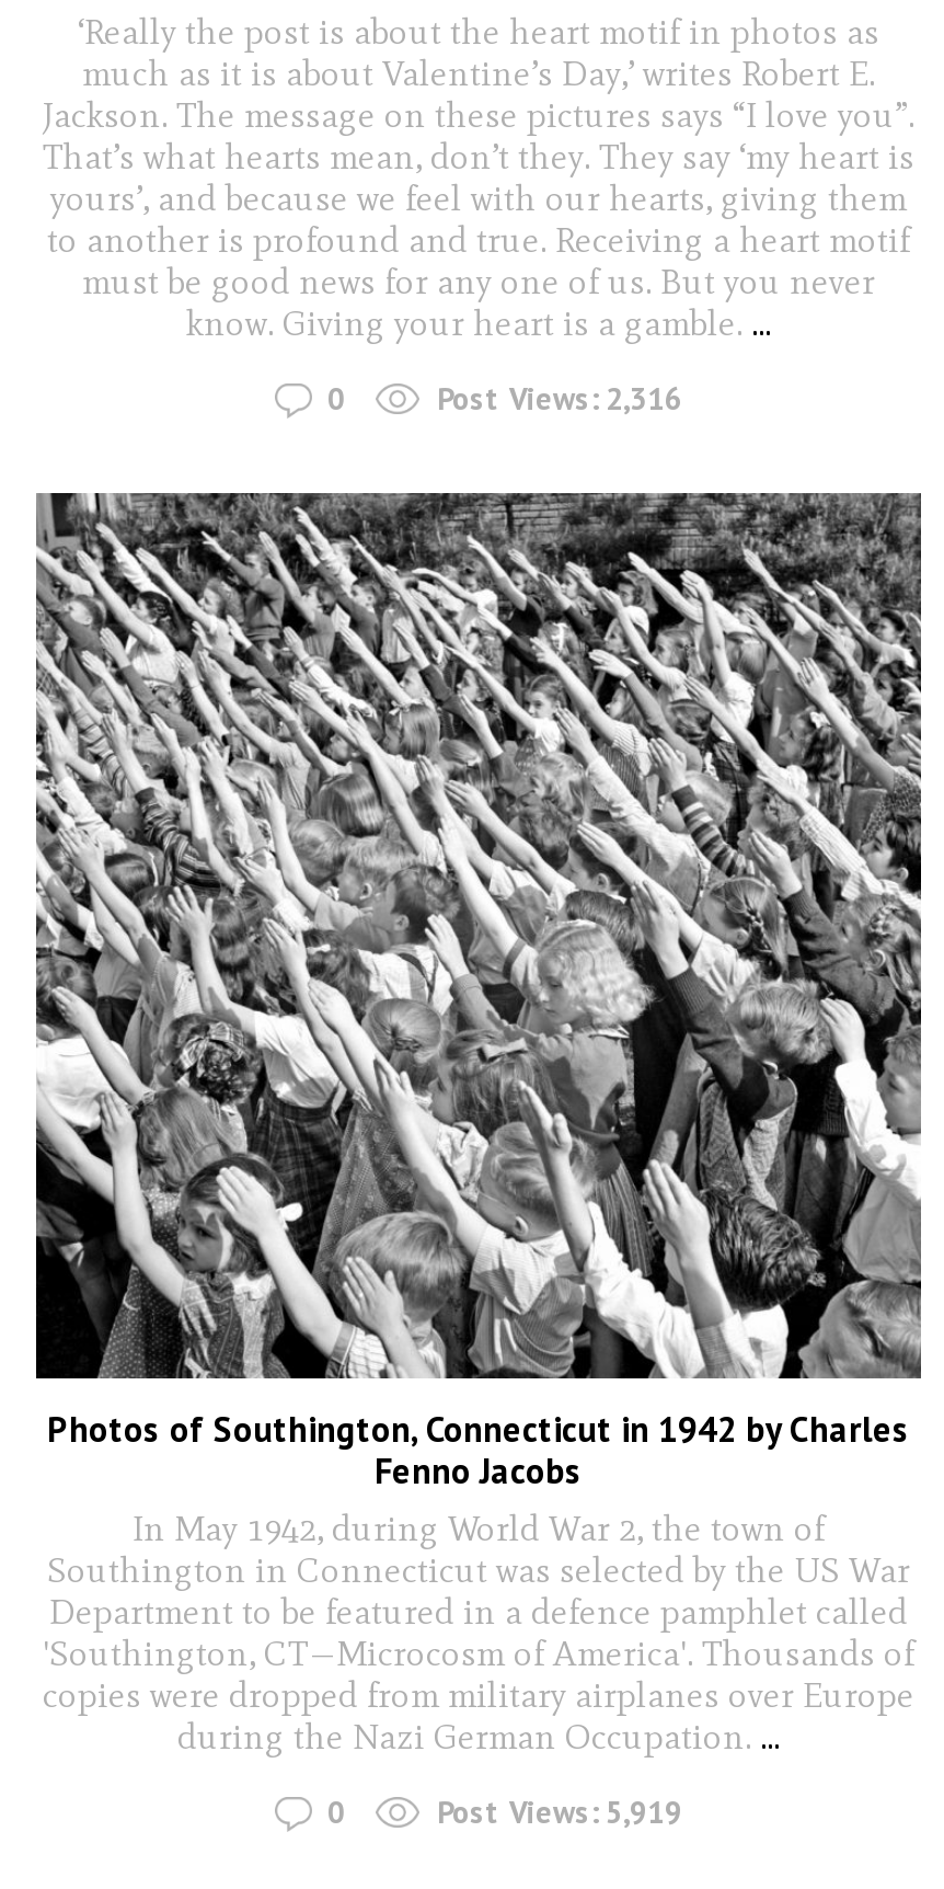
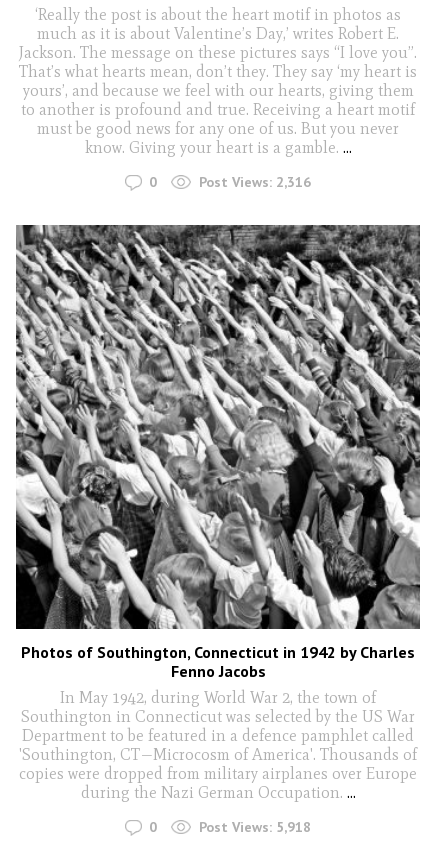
[437,1793,682,1832] Post Views: 5,919 -> [199,818,311,836] Post Views: 5,918

